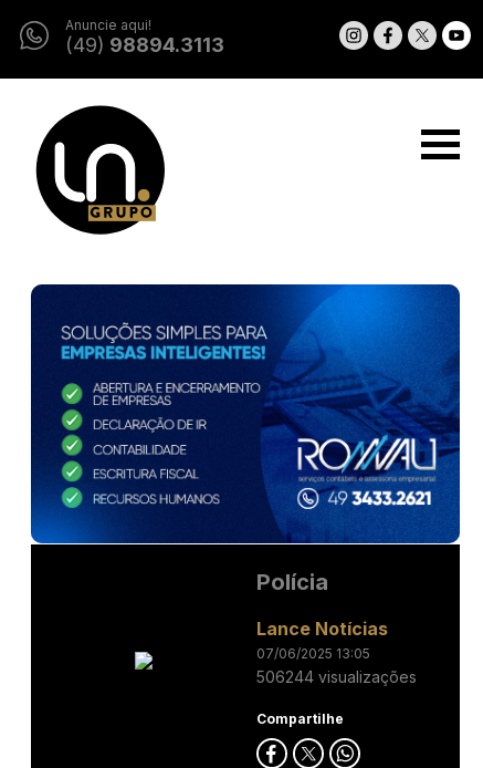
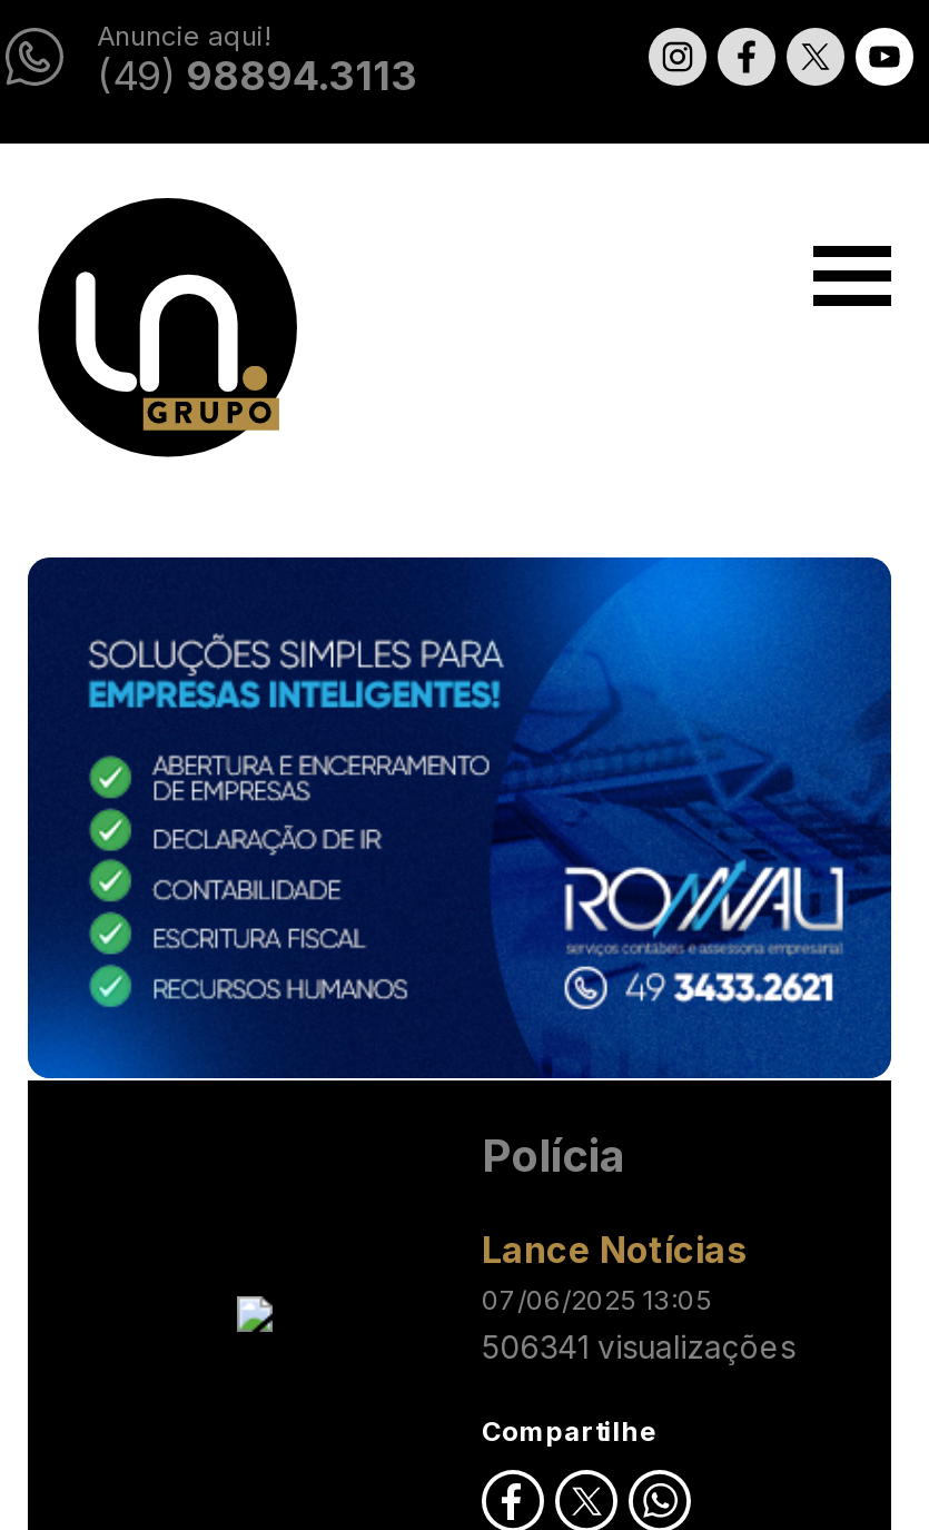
[256,667,417,686] 506244 visualizações -> [482,1327,795,1364] 506341 visualizações

